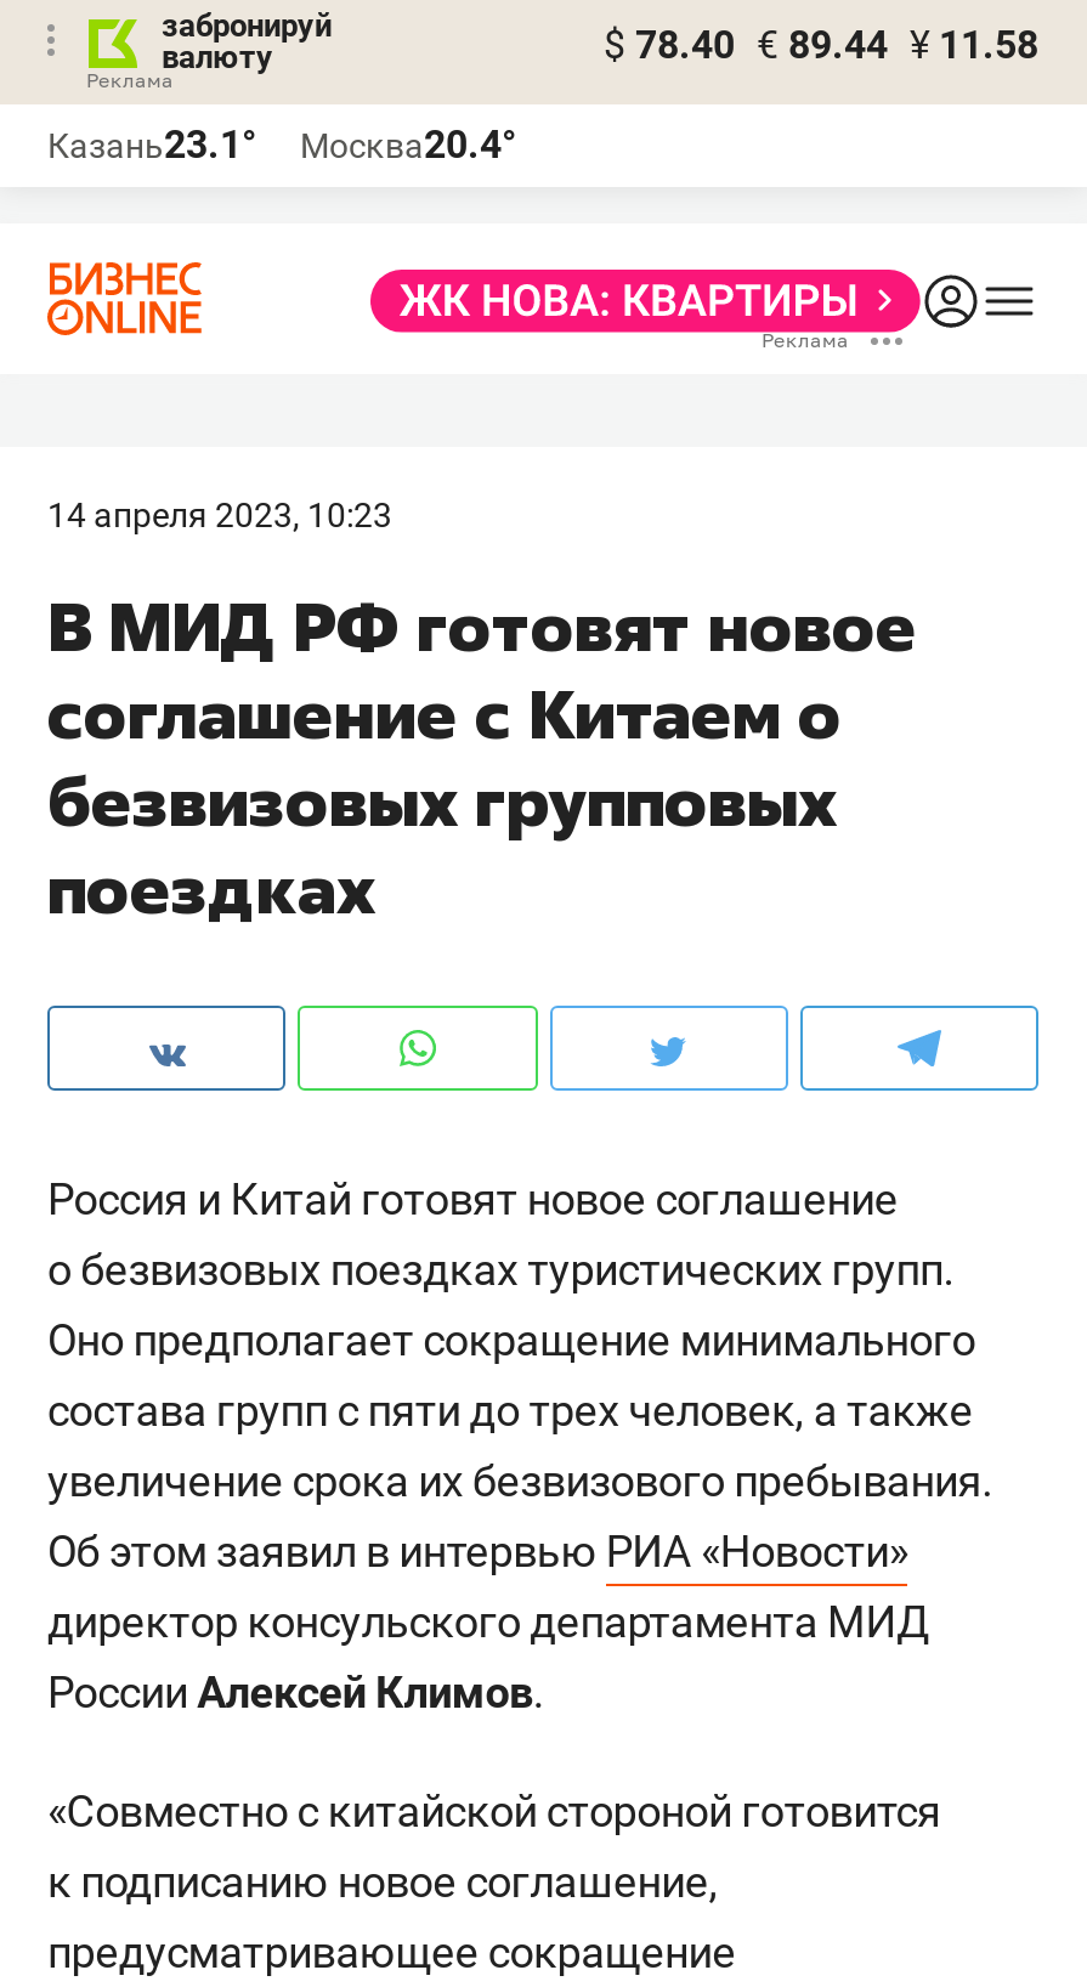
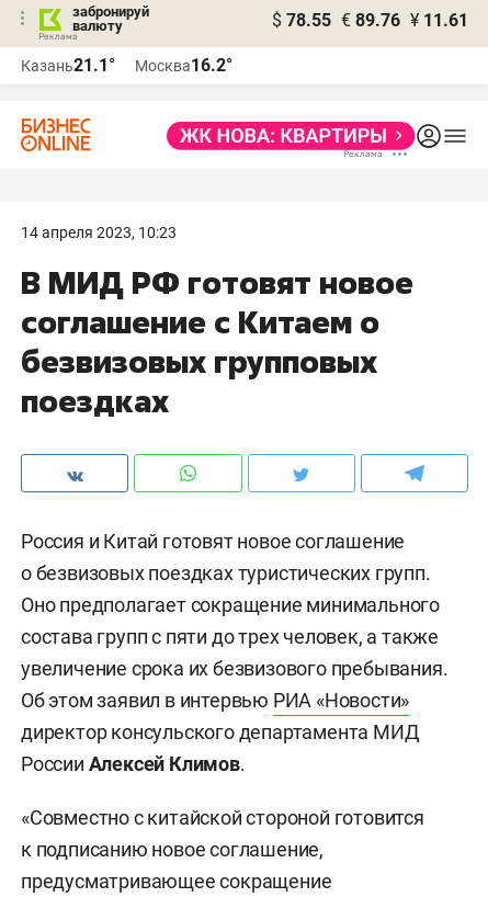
[604,22,1038,68] $ 78.40 € 89.44 ¥ 11.58 -> [272,10,468,31] $ 78.55 € 89.76 ¥ 11.61
[47,121,256,168] Казань23.1° -> [21,55,115,76] Казань21.1°
[300,121,516,168] Москва20.4° -> [135,55,232,76] Москва16.2°

